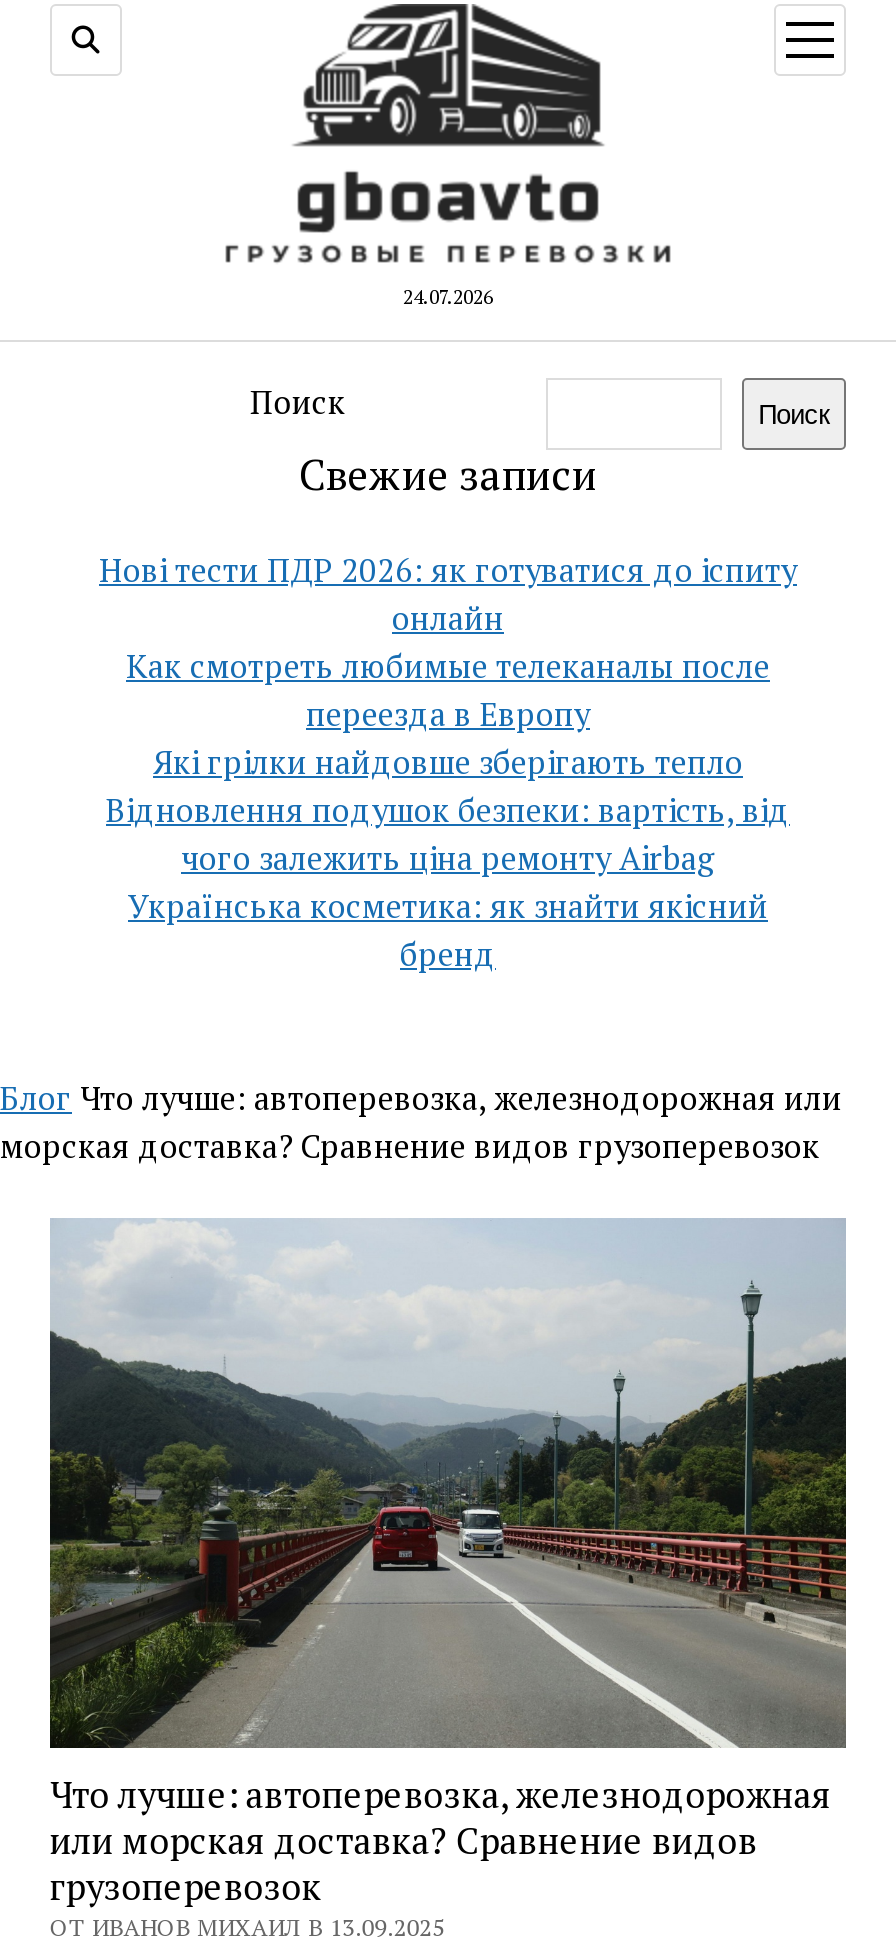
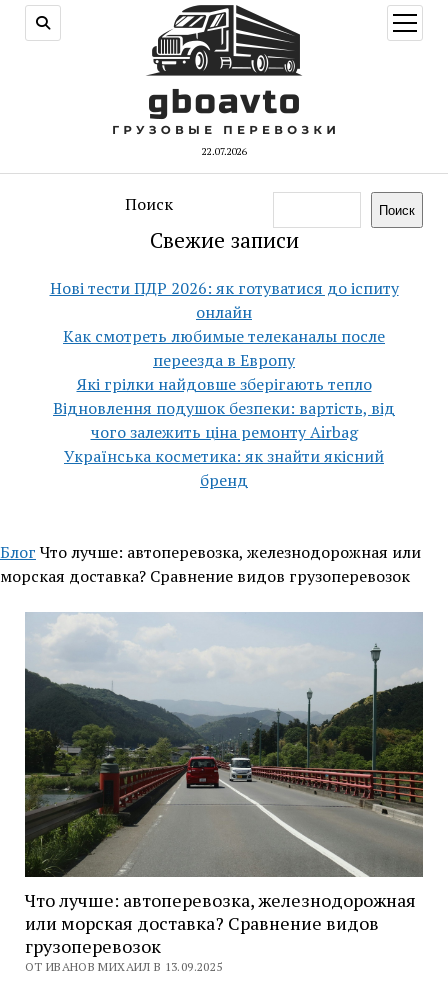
[403,284,493,310] 24.07.2026 -> [201,145,246,158] 22.07.2026

